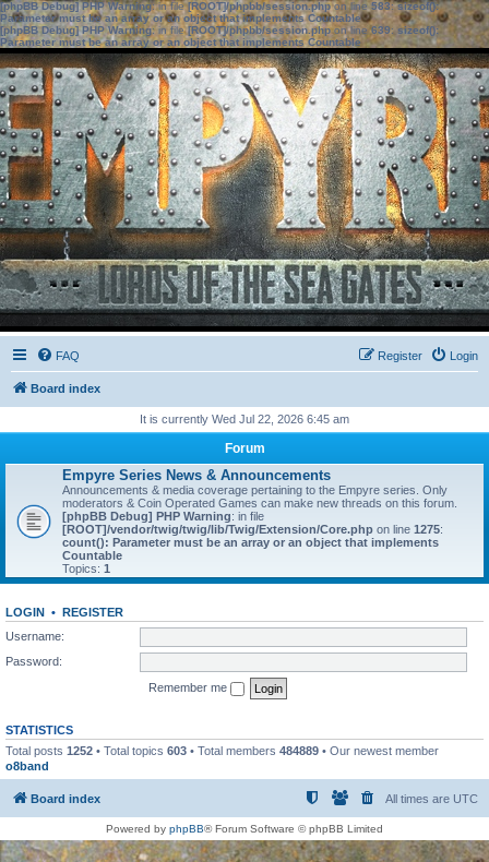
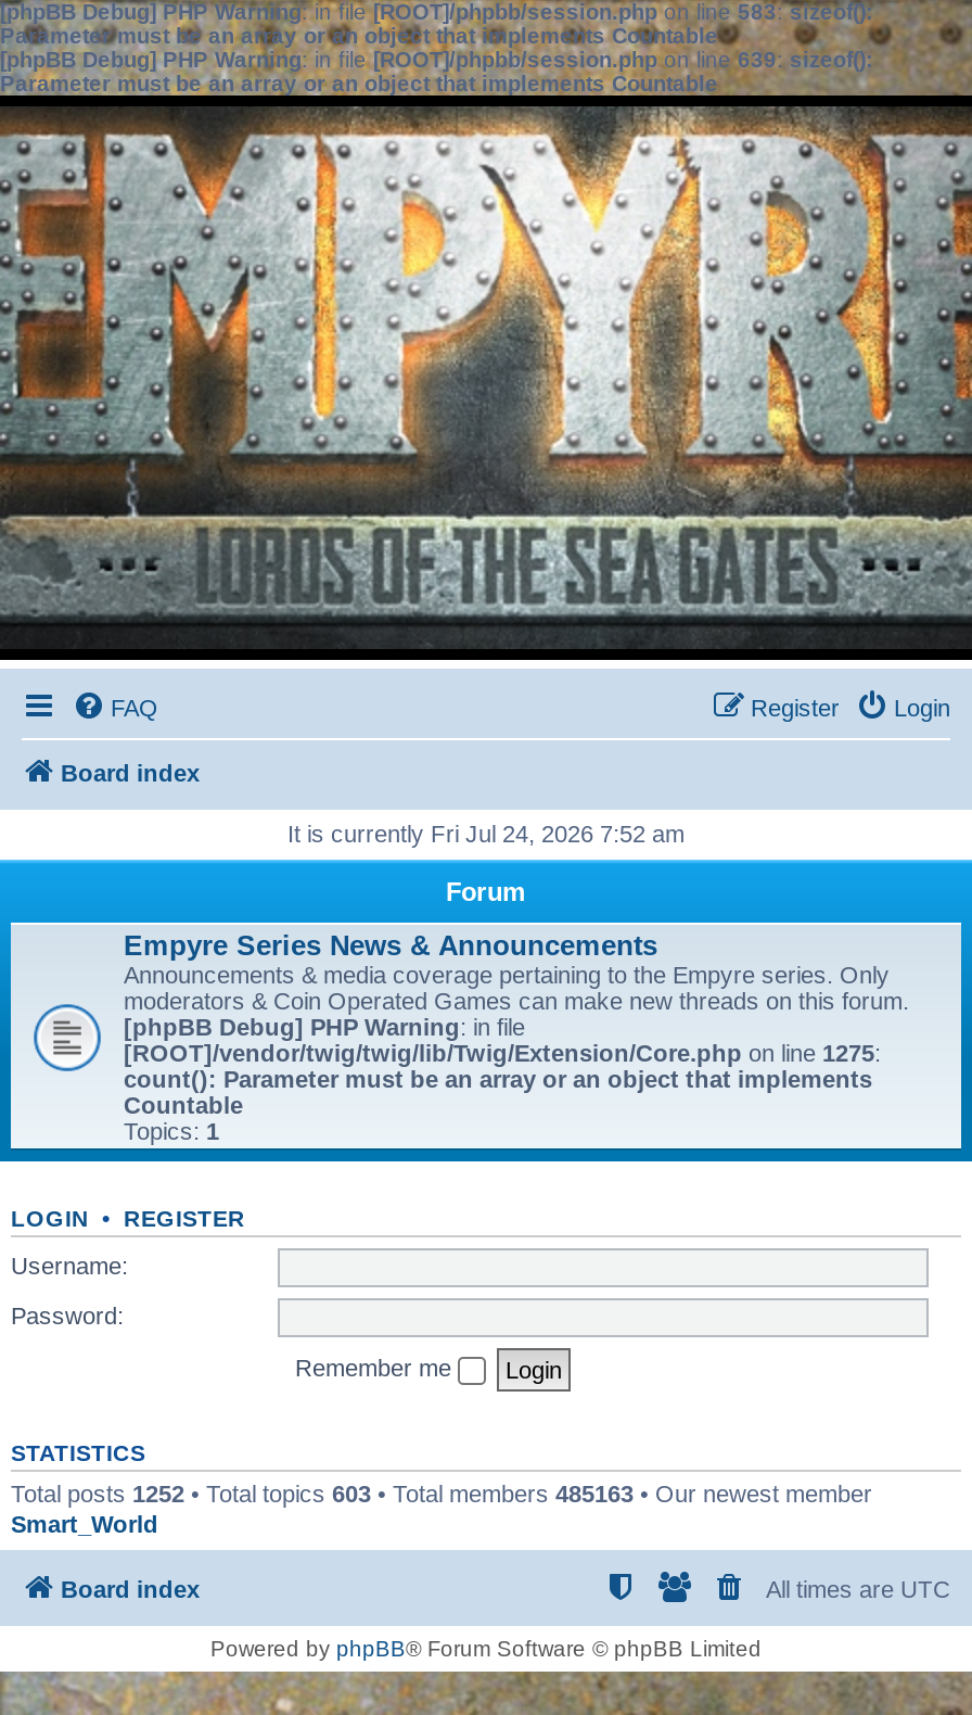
[140,412,349,426] It is currently Wed Jul 22, 2026 6:45 am -> [287,821,685,847] It is currently Fri Jul 24, 2026 7:52 am
[5,744,439,772] Total posts 1252 • Total topics 603 • Total members 484889 • Our newest member | o8band -> [11,1479,872,1536] Total posts 1252 • Total topics 603 • Total members 485163 • Our newest member | Smart_World

